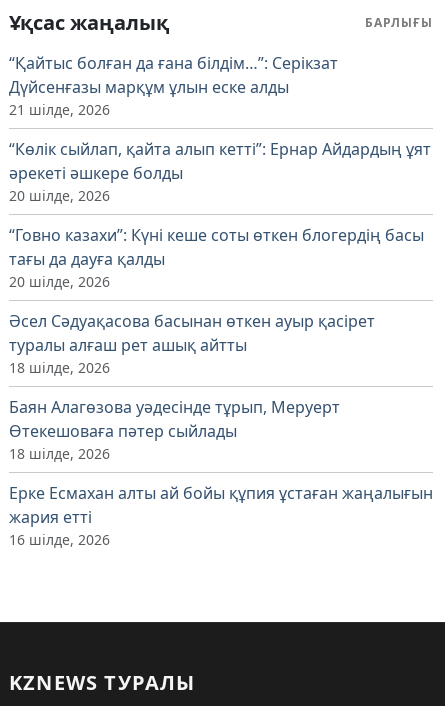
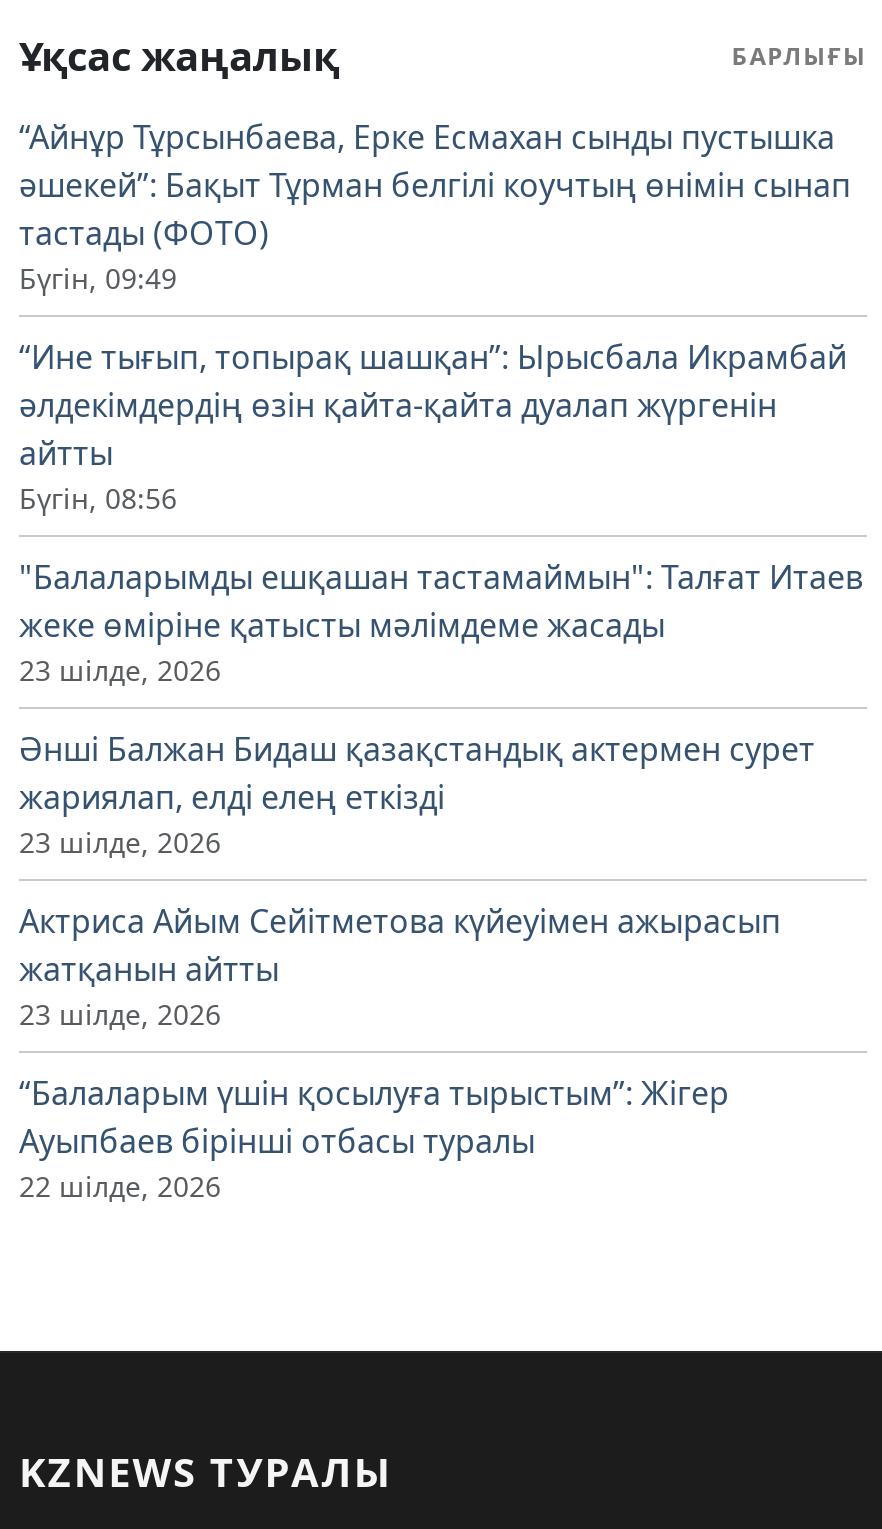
[9,52,338,119] “Қайтыс болған да ғана білдім…”: Серікзат | Дүйсенғазы марқұм ұлын еске алды | 21 шілде, 2026 -> [19,116,851,298] “Айнұр Тұрсынбаева, Ерке Есмахан сынды пустышка | әшекей”: Бақыт Тұрман белгілі коучтың өнімін сынап | тастады (ФОТО) | Бүгін, 09:49
[9,138,431,205] “Көлік сыйлап, қайта алып кетті”: Ернар Айдардың ұят | әрекеті әшкере болды | 20 шілде, 2026 -> [19,336,847,518] “Ине тығып, топырақ шашқан”: Ырысбала Икрамбай | әлдекімдердің өзін қайта-қайта дуалап жүргенін | айтты | Бүгін, 08:56
[9,224,424,291] “Говно казахи”: Күні кеше соты өткен блогердің басы | тағы да дауға қалды | 20 шілде, 2026 -> [19,556,863,690] "Балаларымды ешқашан тастамаймын": Талғат Итаев | жеке өміріне қатысты мәлімдеме жасады | 23 шілде, 2026
[9,310,375,377] Әсел Сәдуақасова басынан өткен ауыр қасірет | туралы алғаш рет ашық айтты | 18 шілде, 2026 -> [19,728,815,862] Әнші Балжан Бидаш қазақстандық актермен сурет | жариялап, елді елең еткізді | 23 шілде, 2026
[9,396,340,463] Баян Алагөзова уәдесінде тұрып, Меруерт | Өтекешоваға пәтер сыйлады | 18 шілде, 2026 -> [19,900,781,1034] Актриса Айым Сейітметова күйеуімен ажырасып | жатқанын айтты | 23 шілде, 2026
[9,482,433,549] Ерке Есмахан алты ай бойы құпия ұстаған жаңалығын | жария етті | 16 шілде, 2026 -> [19,1072,729,1206] “Балаларым үшін қосылуға тырыстым”: Жігер | Ауыпбаев бірінші отбасы туралы | 22 шілде, 2026

